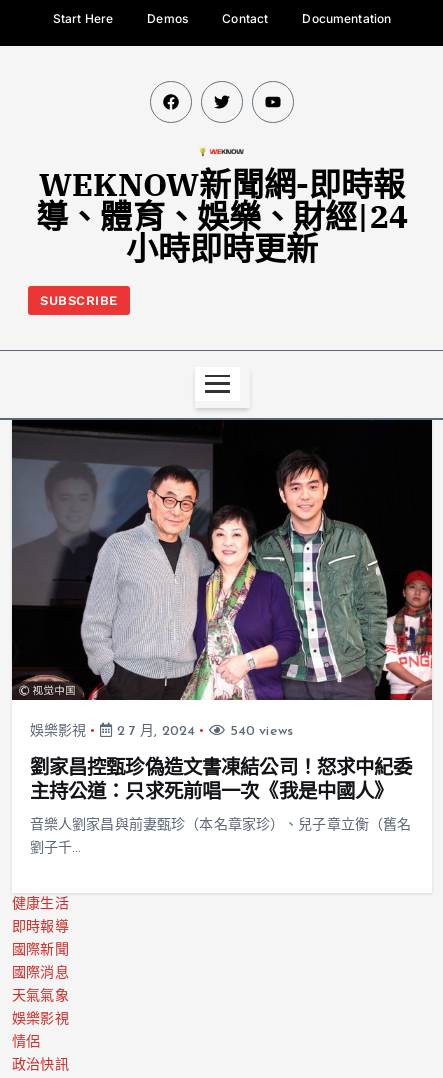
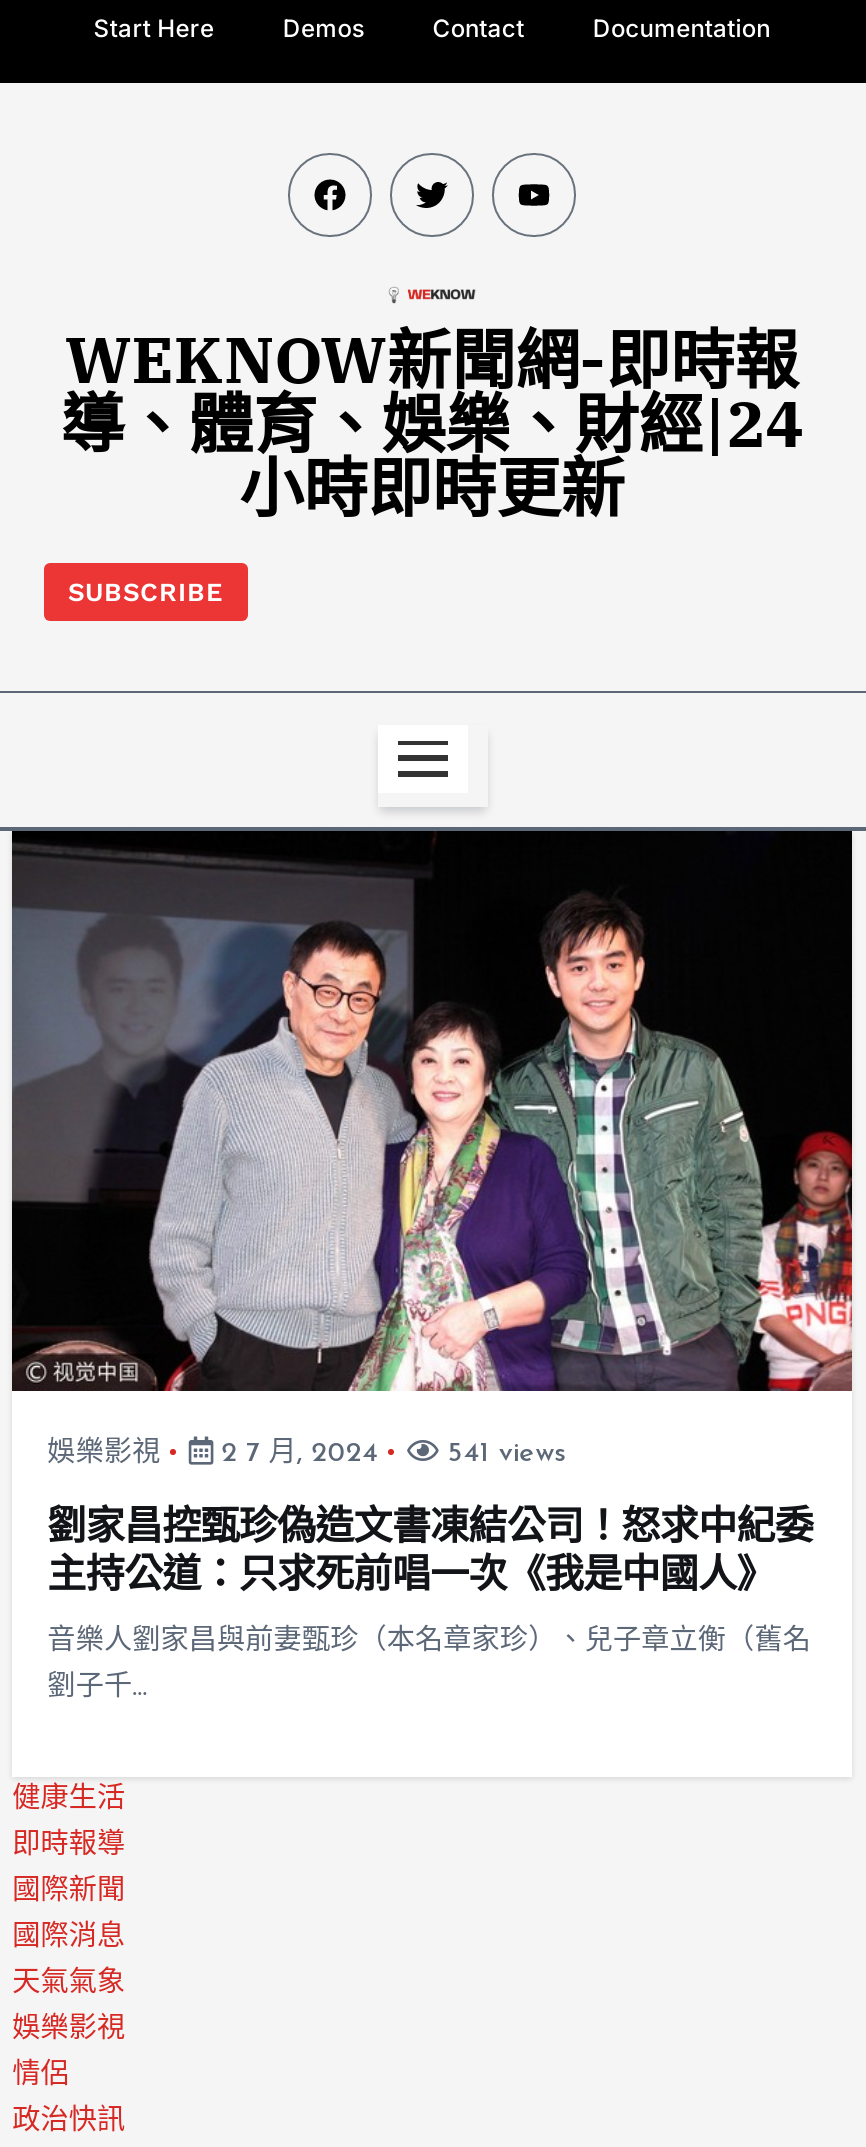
[226,723,293,738] 540 views -> [439,1438,566,1468] 541 views

